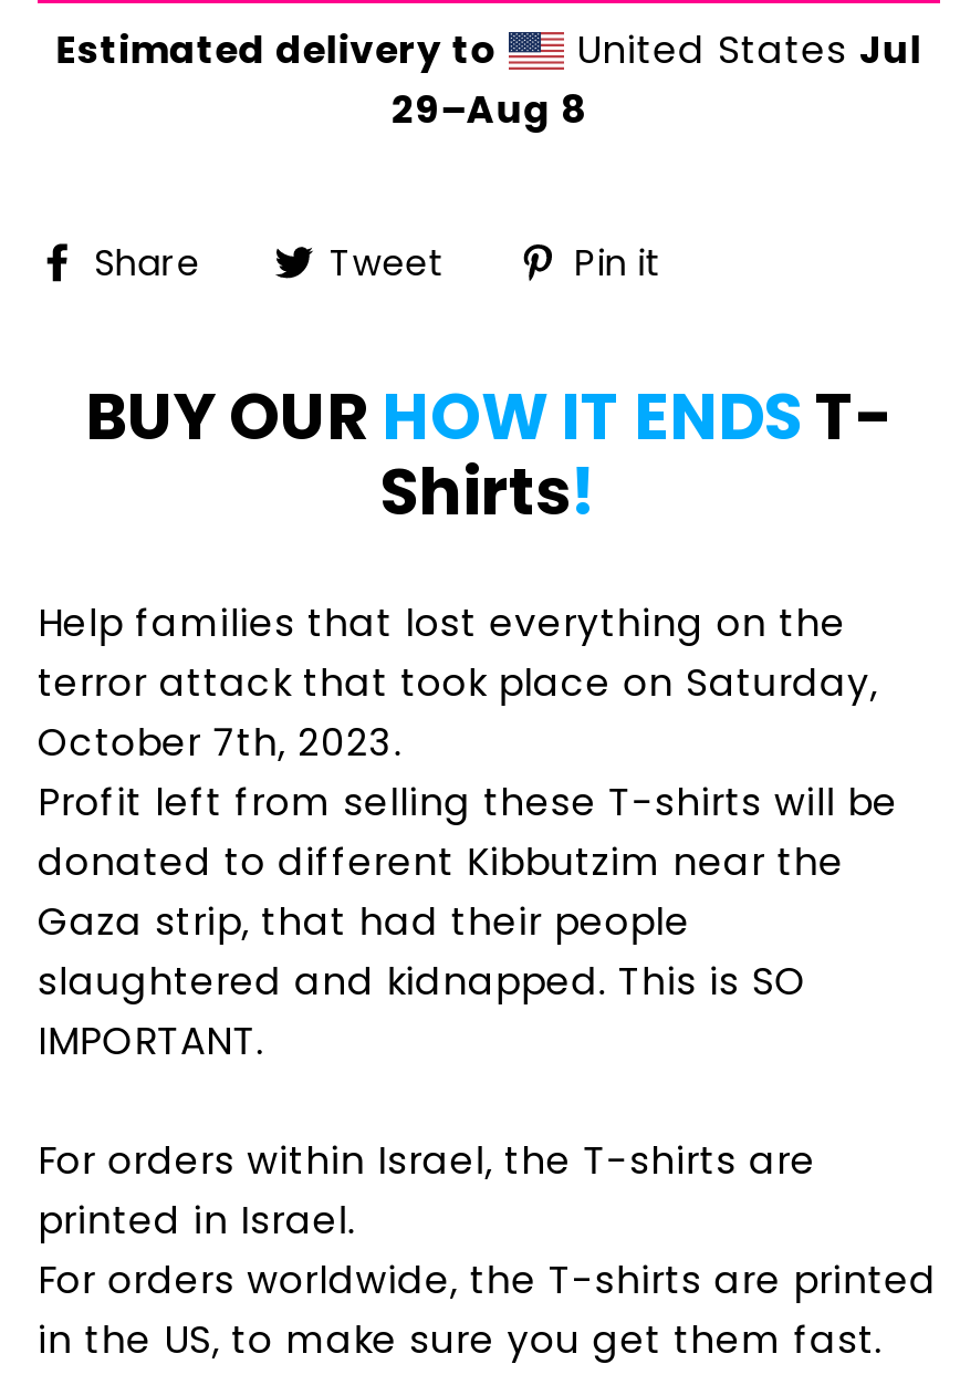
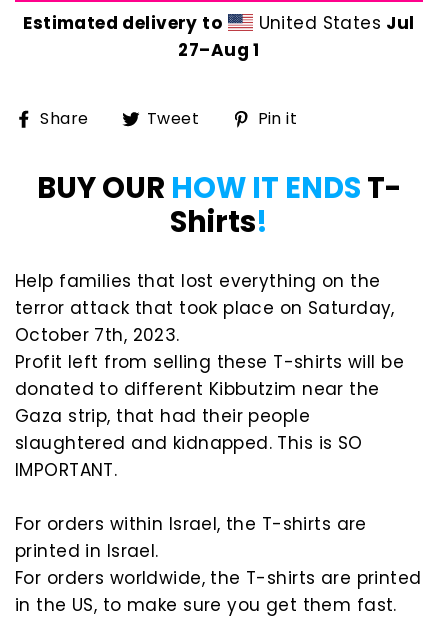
[392,84,586,137] 29–Aug 8 -> [178,38,260,62] 27–Aug 1

